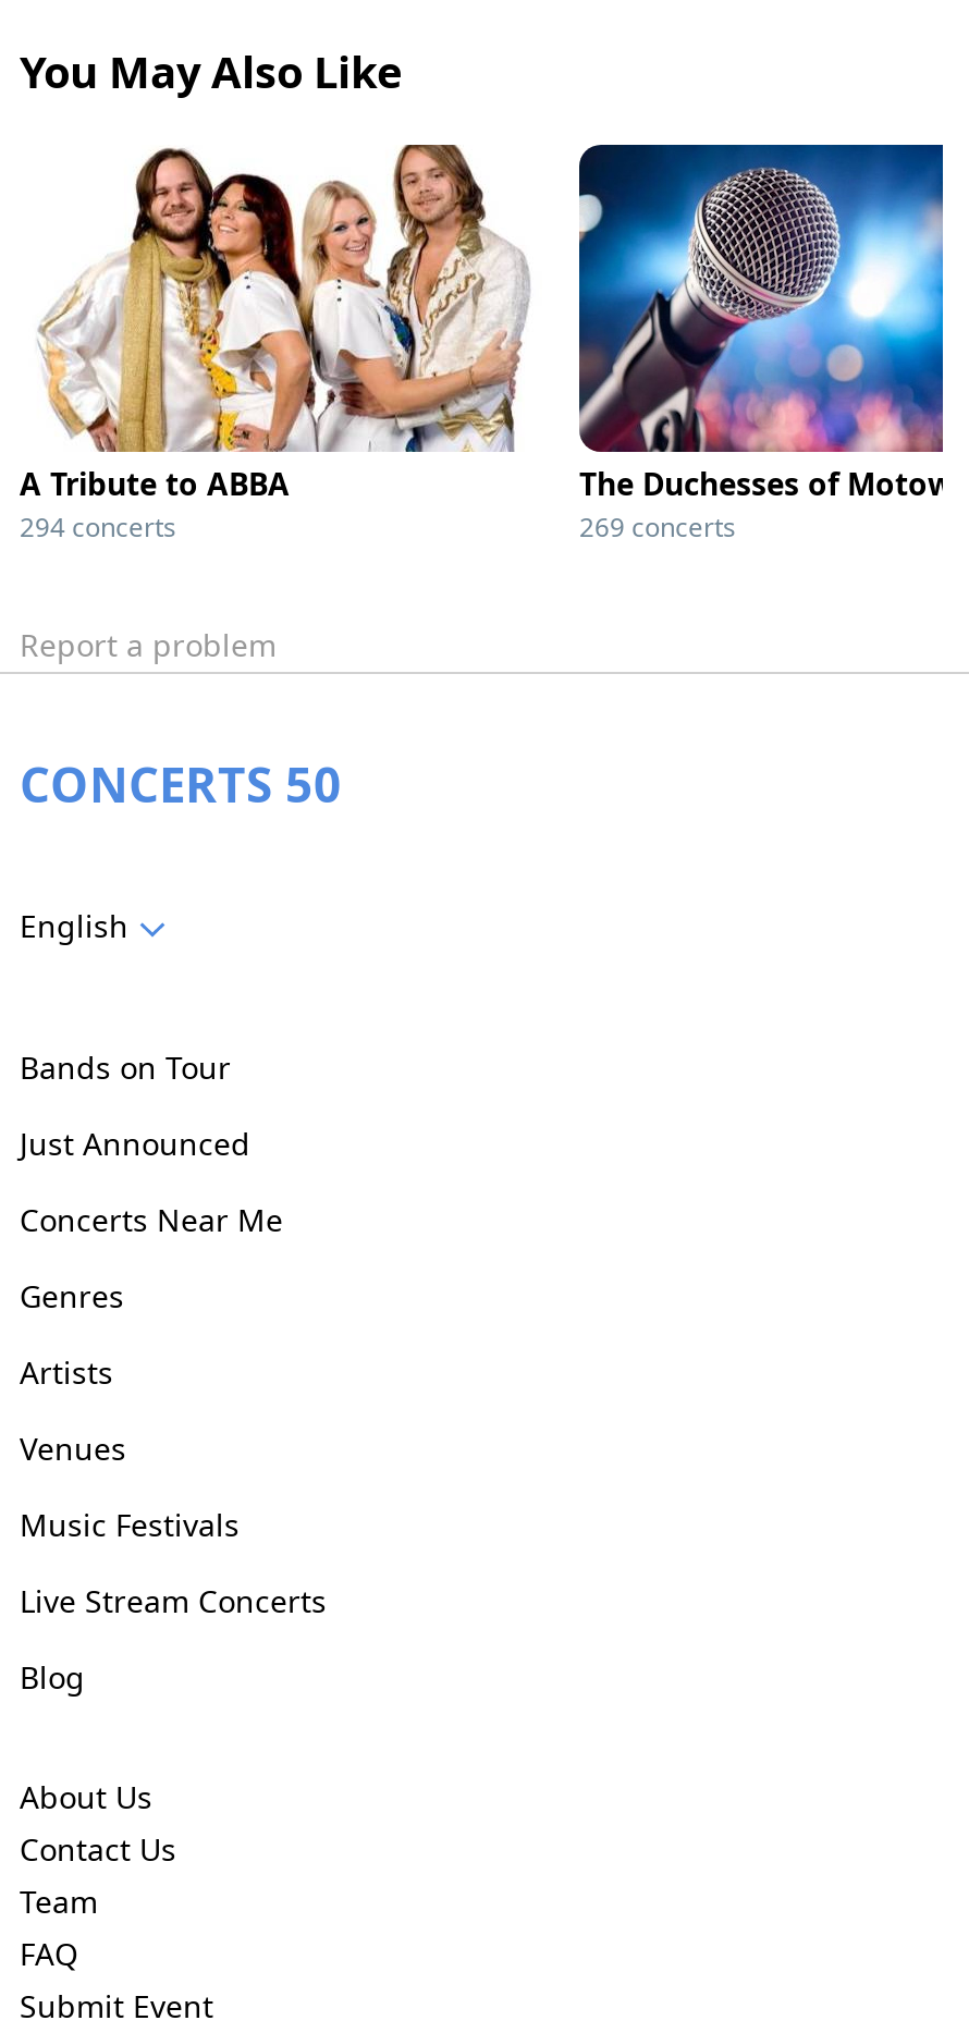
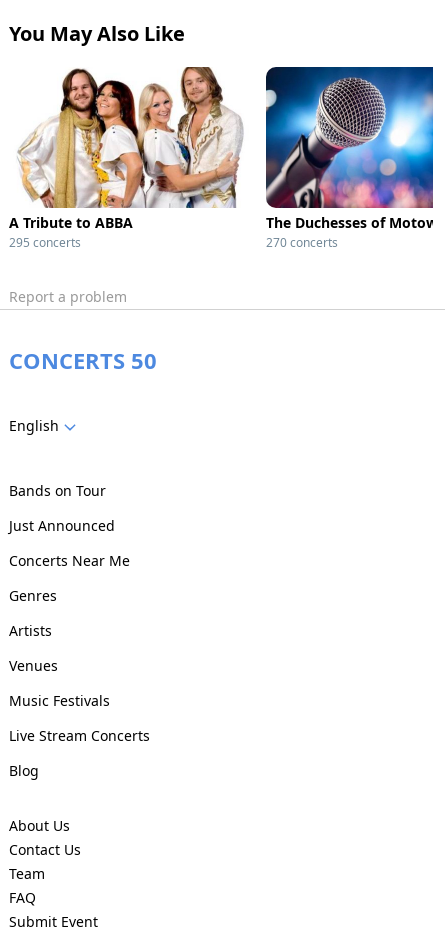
[20,509,176,546] 294 concerts -> [9,234,81,251] 295 concerts
[579,509,736,546] 269 concerts -> [266,234,338,251] 270 concerts

